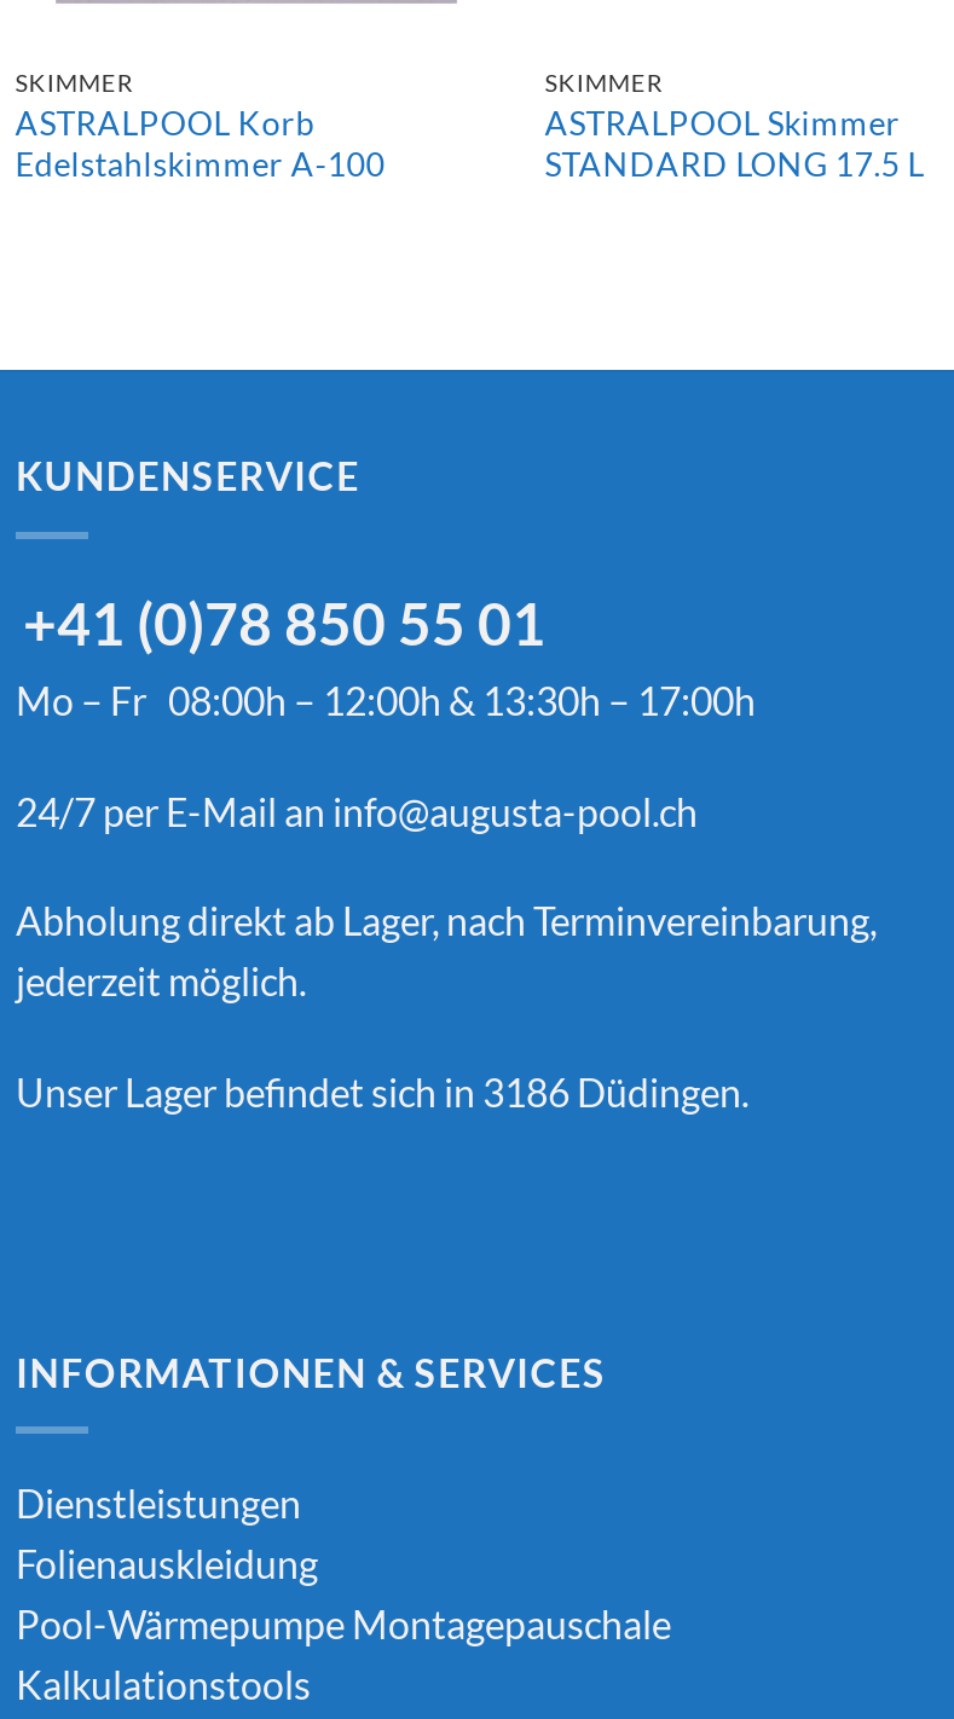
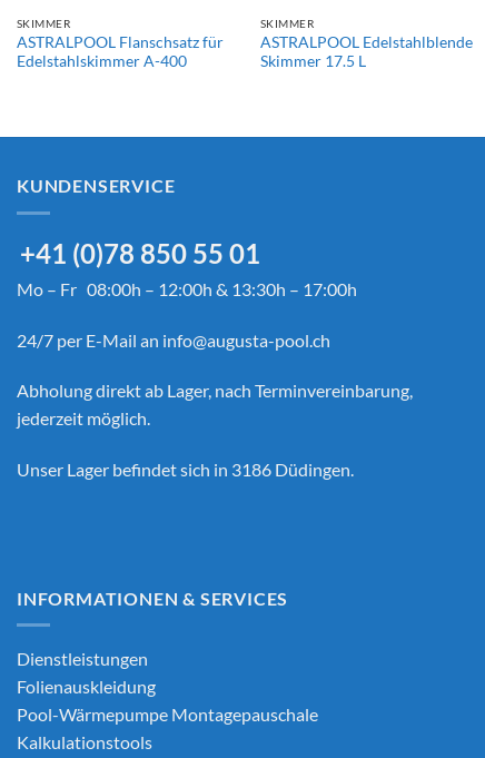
[15,104,385,184] ASTRALPOOL Korb | Edelstahlskimmer A-100 -> [16,34,223,70] ASTRALPOOL Flanschsatz für | Edelstahlskimmer A-400
[545,104,924,184] ASTRALPOOL Skimmer | STANDARD LONG 17.5 L -> [260,34,473,70] ASTRALPOOL Edelstahlblende | Skimmer 17.5 L

